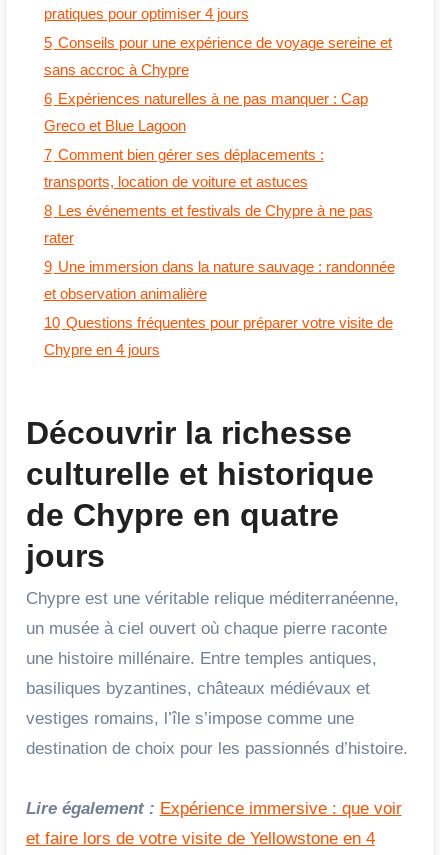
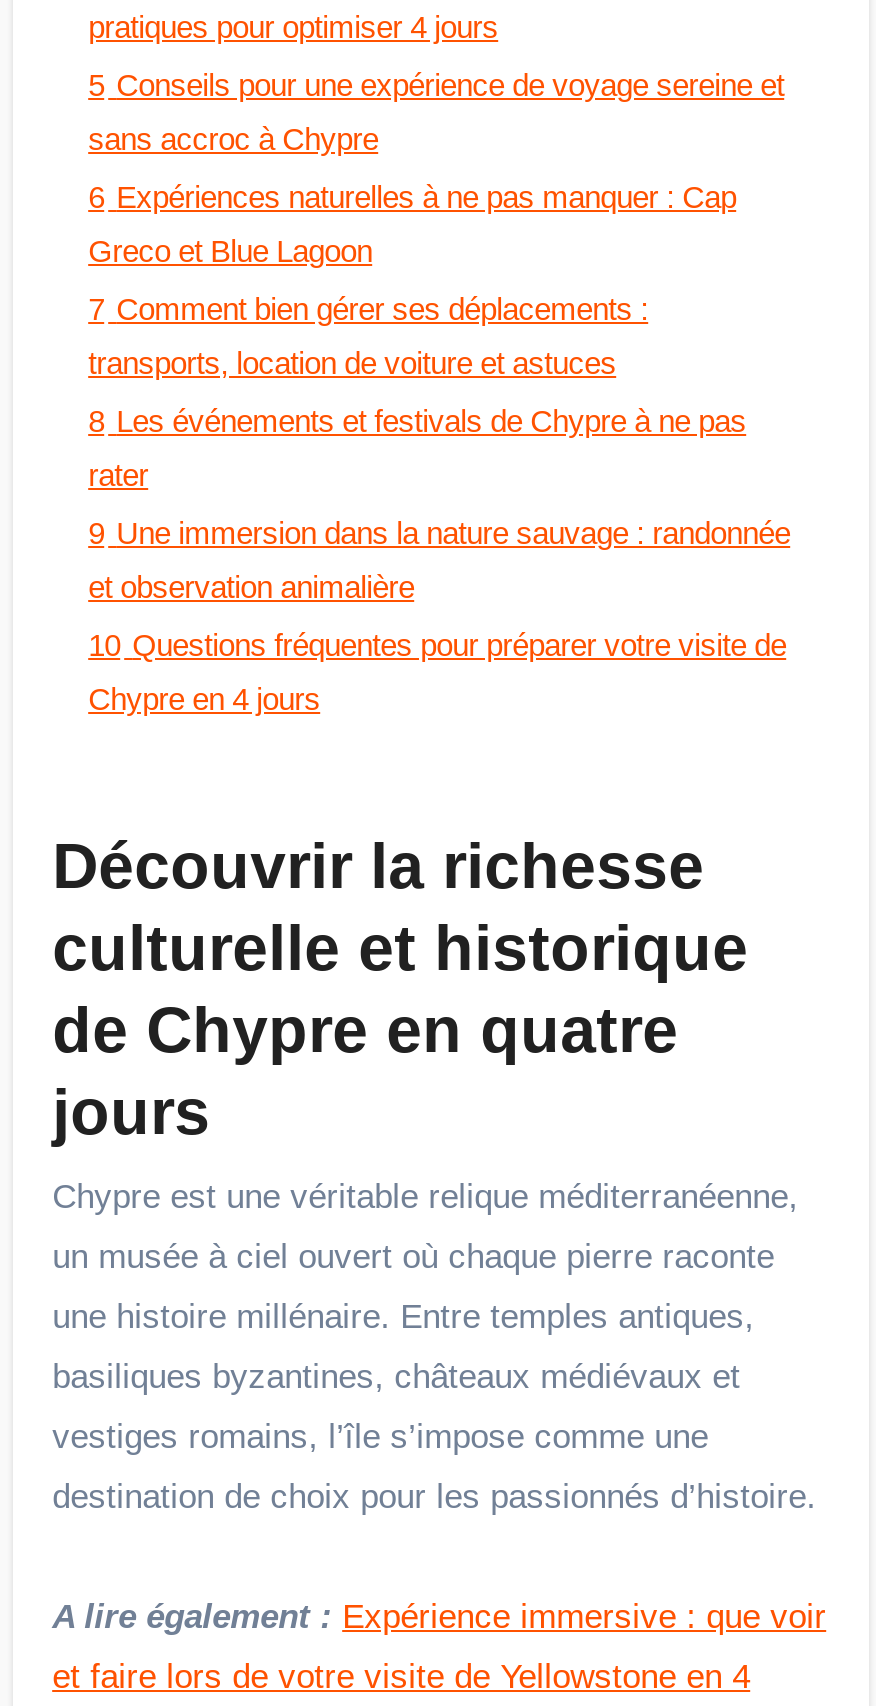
[26,798,402,817] Lire également : Expérience immersive : que voir -> [52,1597,826,1635] A lire également : Expérience immersive : que voir

